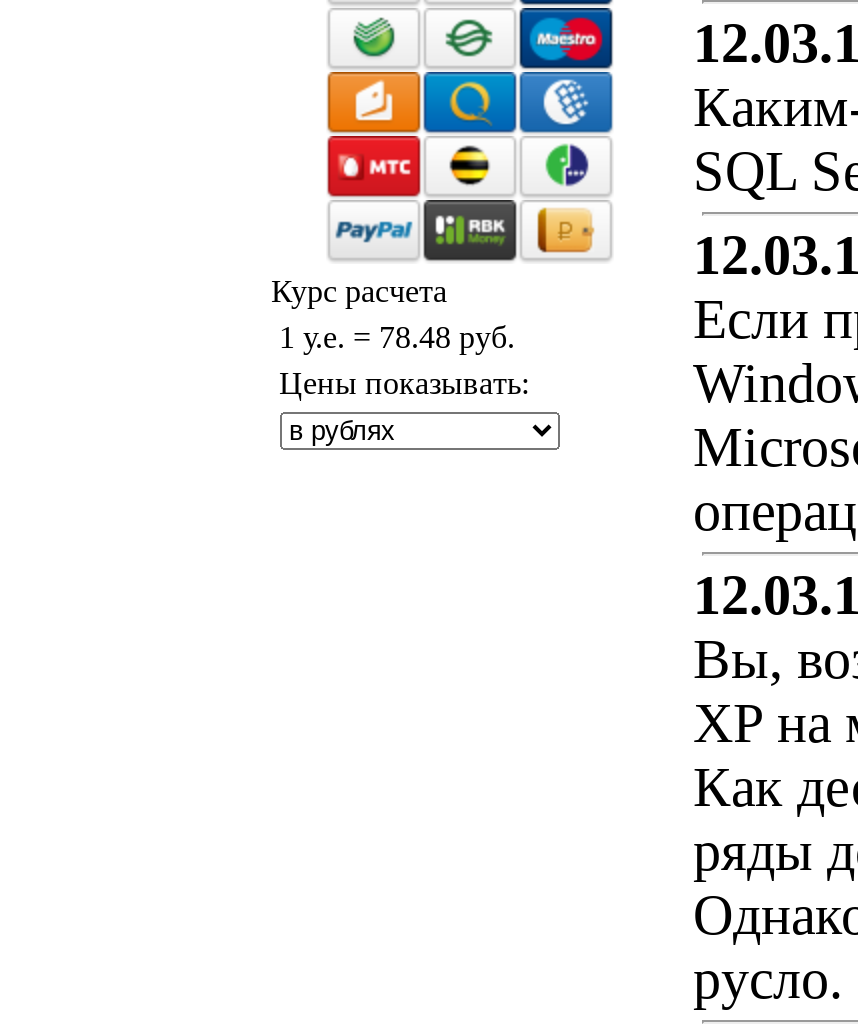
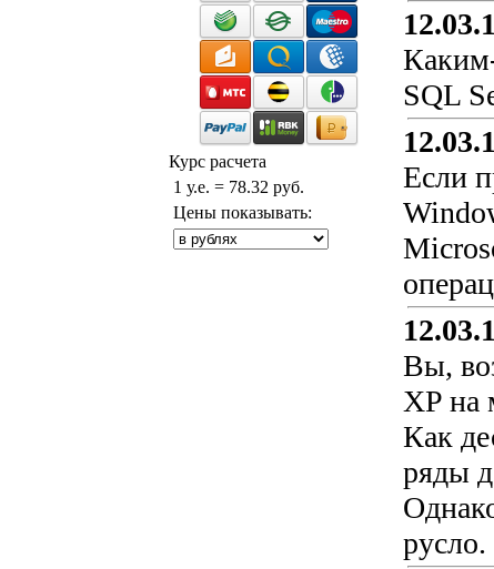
[271,320,515,354] 1 у.е. = 78.48 руб. -> [168,177,304,196] 1 у.е. = 78.32 руб.

